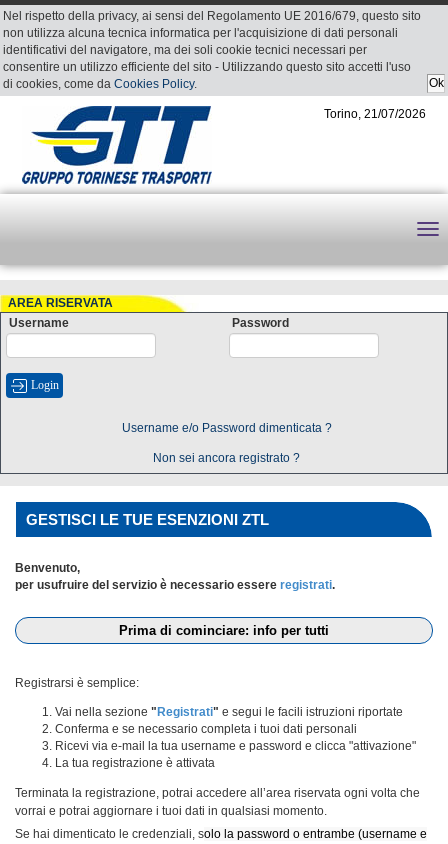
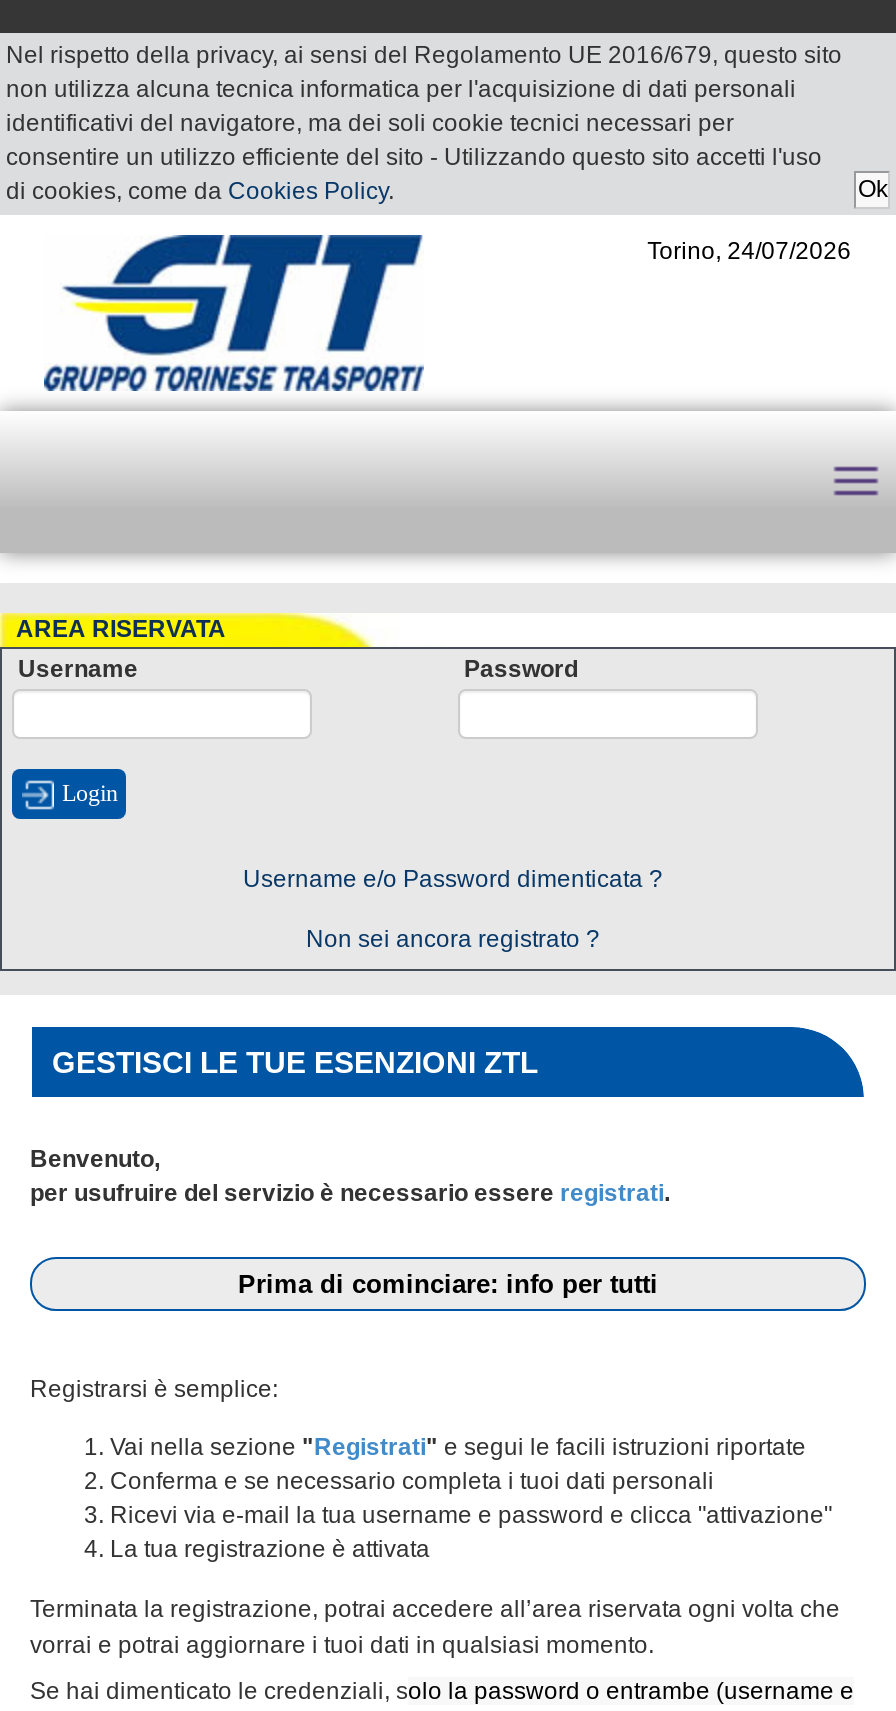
[324,107,426,121] Torino, 21/07/2026 -> [647,237,851,265] Torino, 24/07/2026

